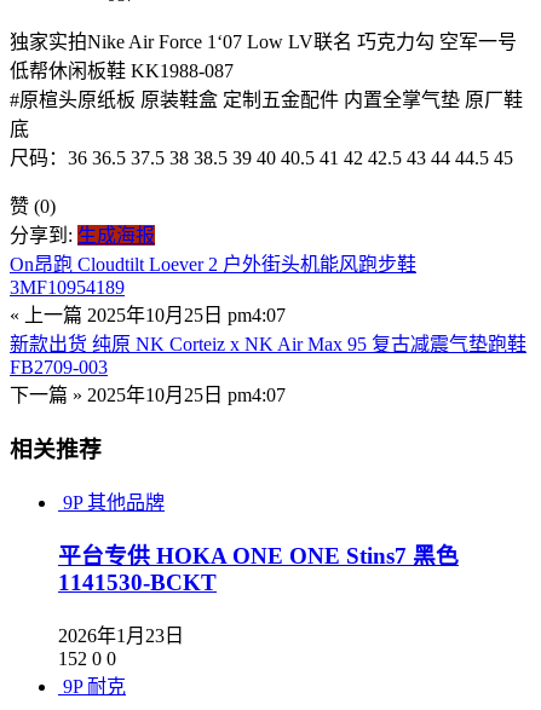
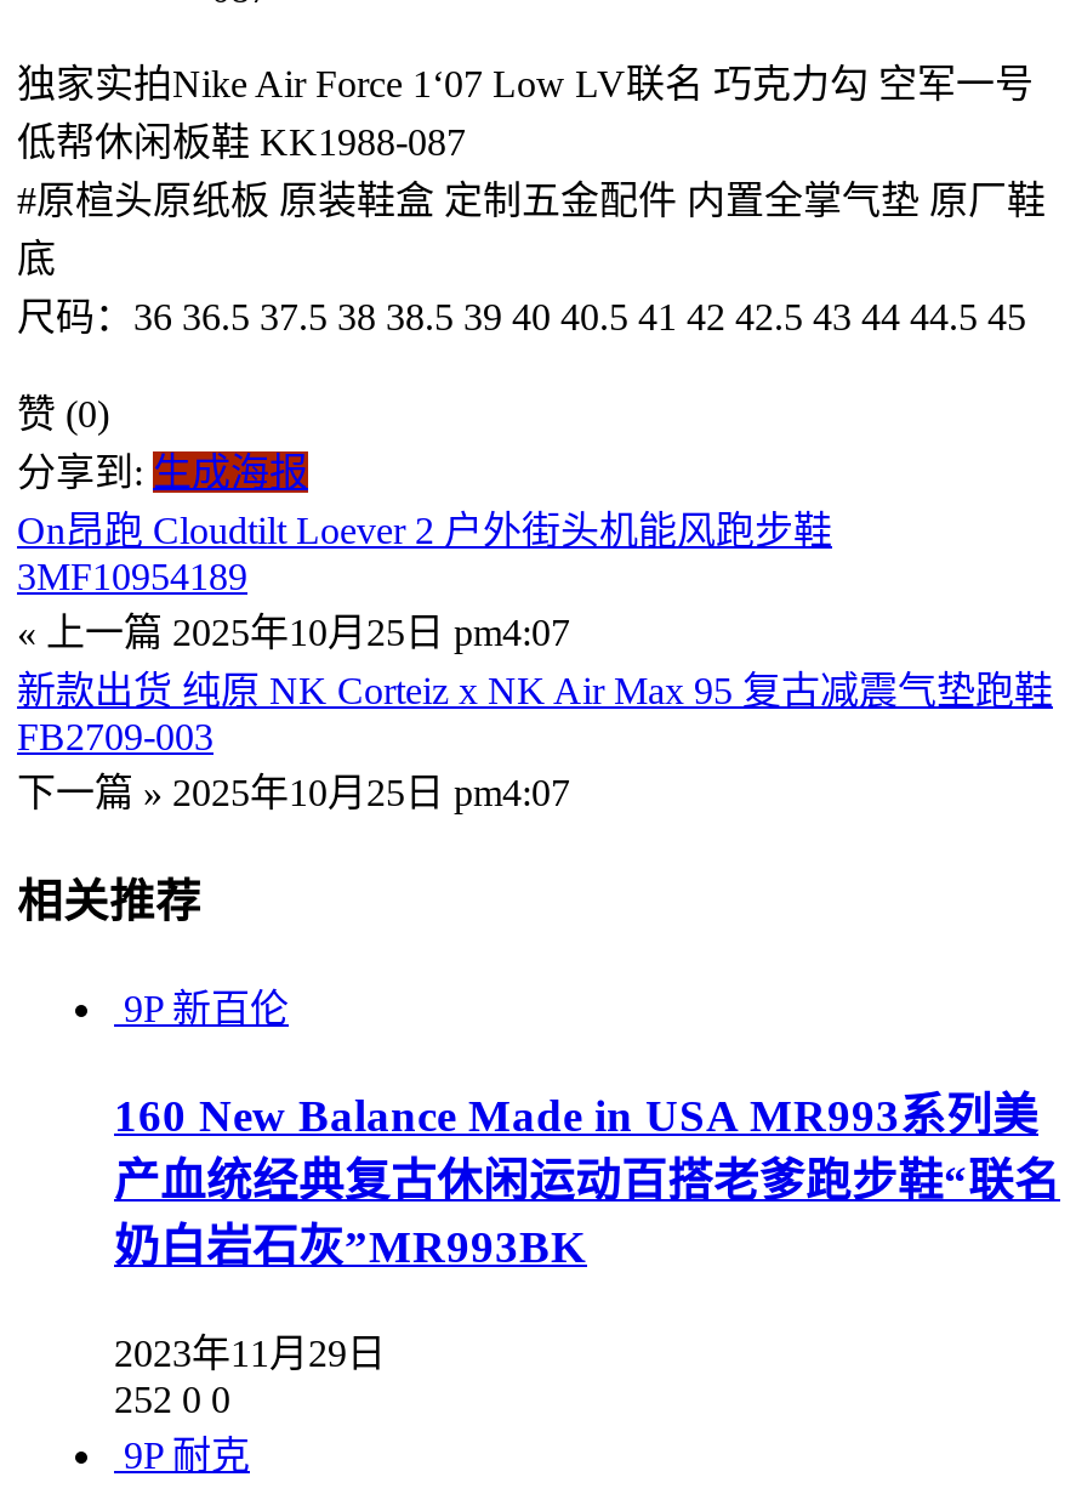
[63,492,165,512] 9P 其他品牌 -> [124,987,289,1028] 9P 新百伦
[58,544,459,596] 平台专供 HOKA ONE ONE Stins7 黑色 | 1141530-BCKT -> [114,1091,1060,1273] 160 New Balance Made in USA MR993系列美 | 产血统经典复古休闲运动百搭老爹跑步鞋“联名 | 奶白岩石灰”MR993BK
[58,625,184,669] 2026年1月23日 | 152 0 0 -> [114,1333,386,1420] 2023年11月29日 | 252 0 0

